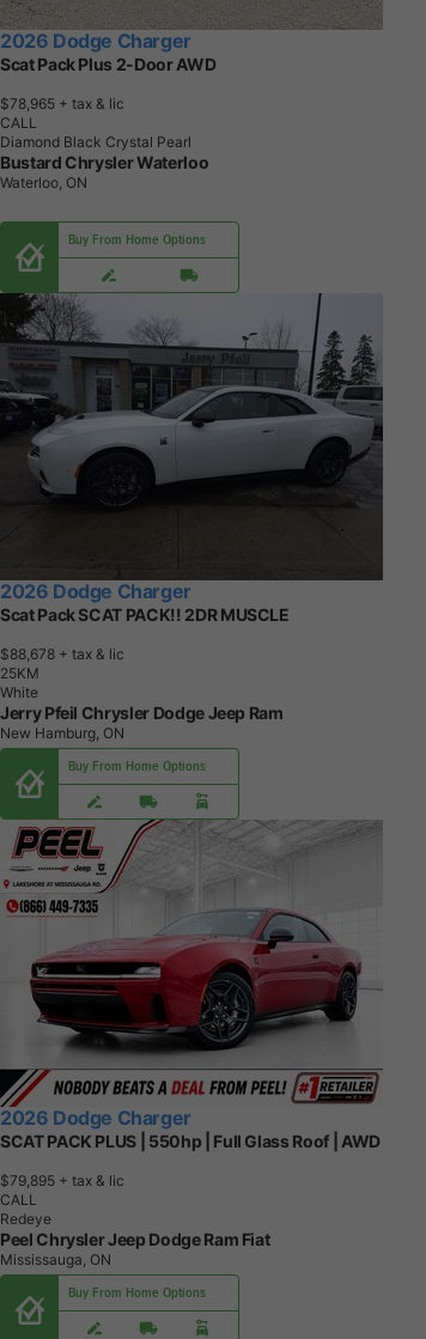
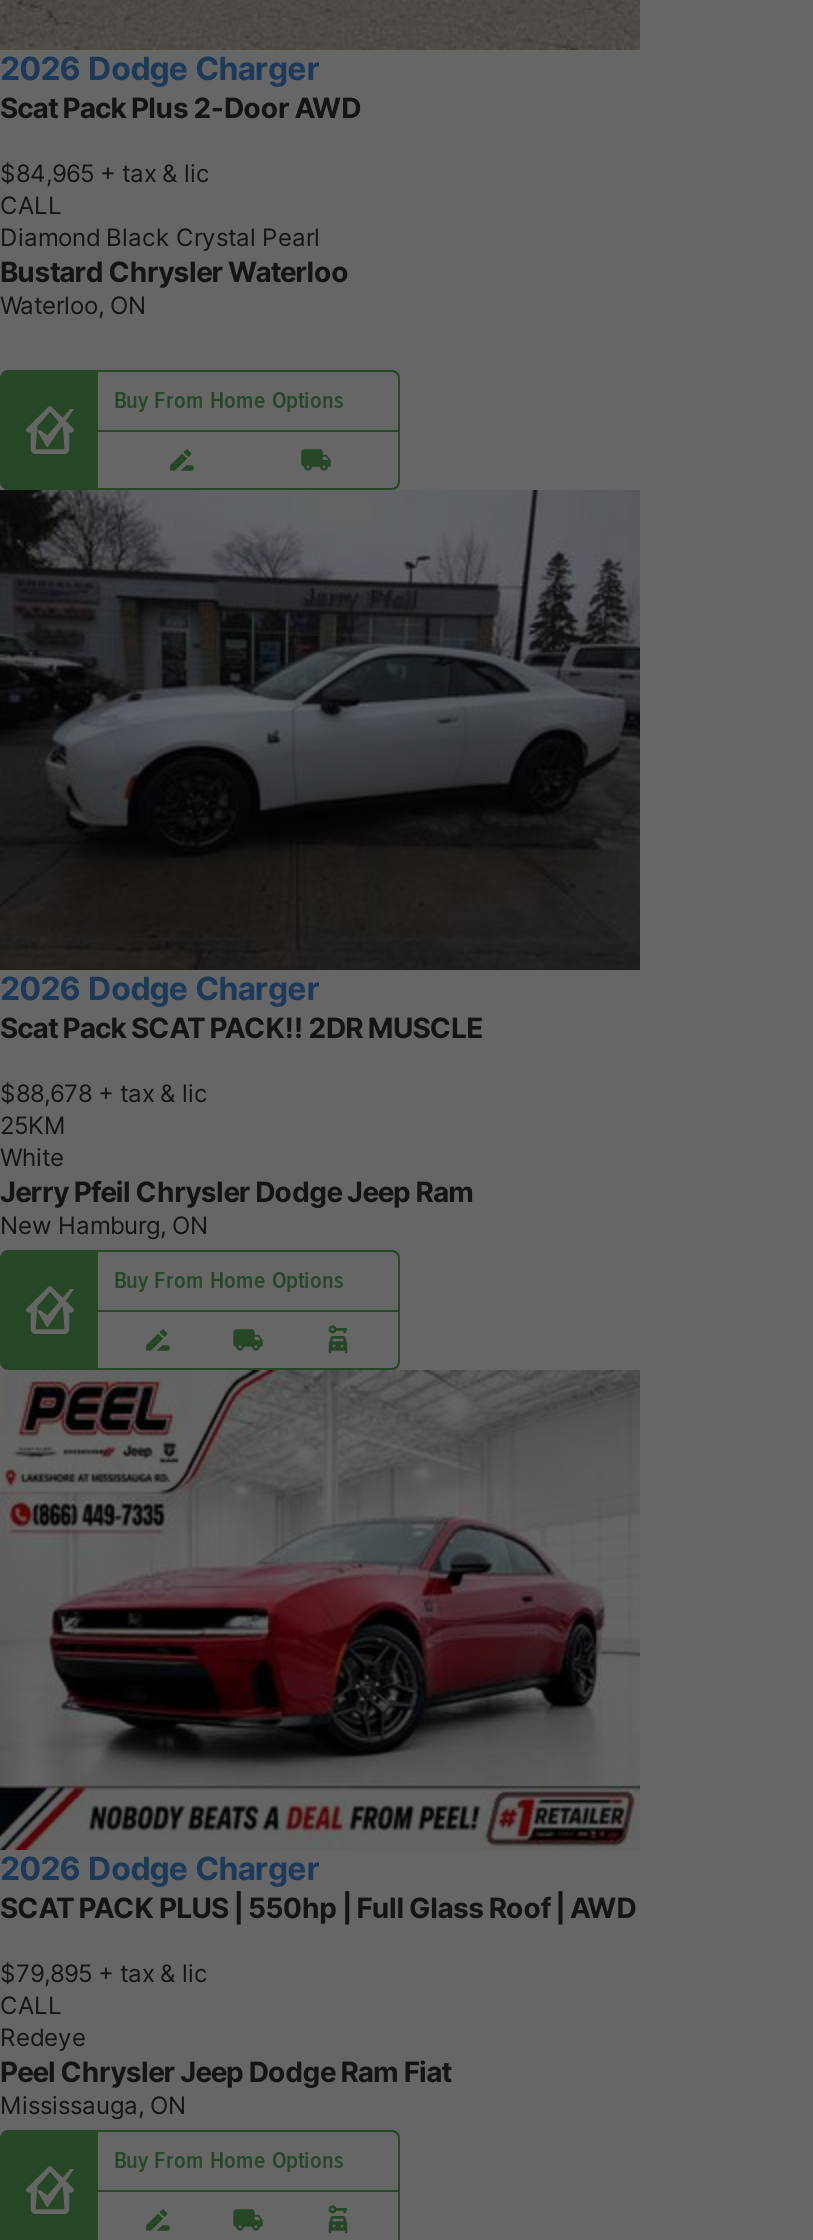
[0,95,124,113] $78,965 + tax & lic -> [0,159,210,189] $84,965 + tax & lic

